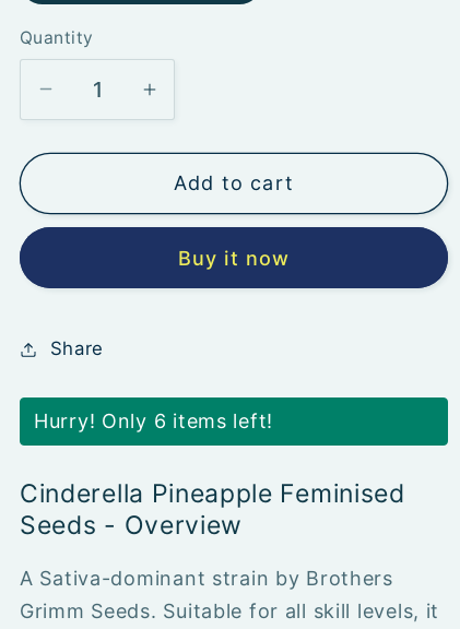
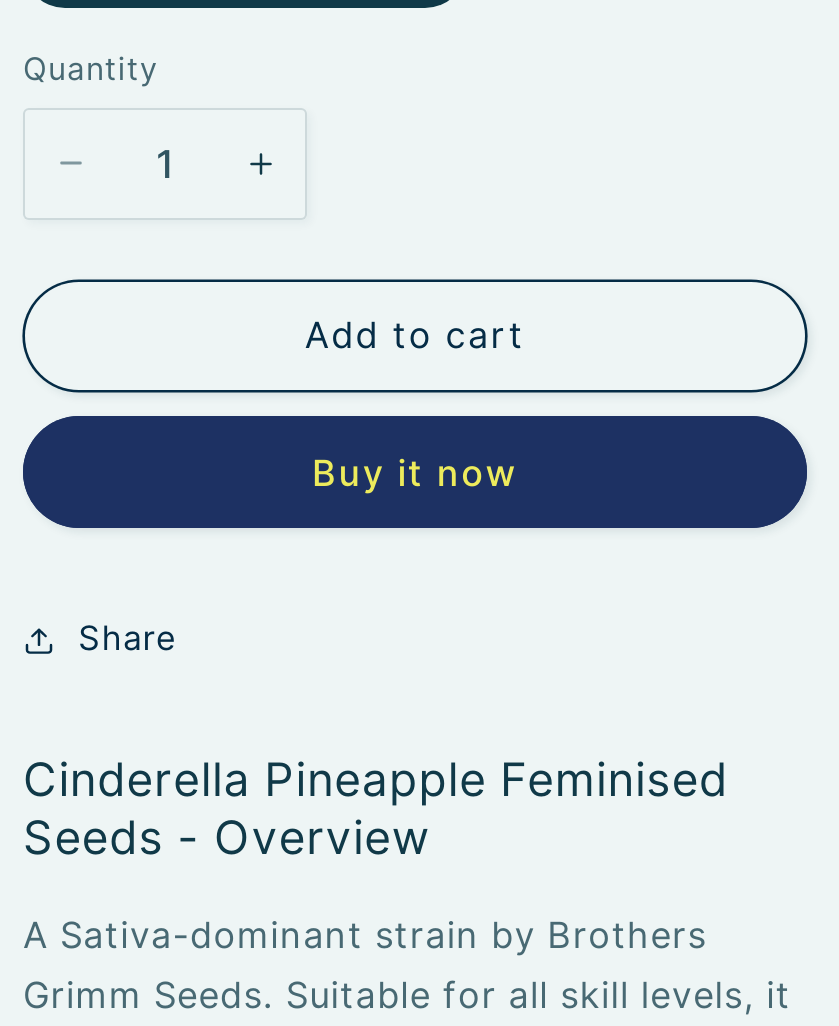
[34,410,273,433] Hurry! Only 6 items left! -> none

